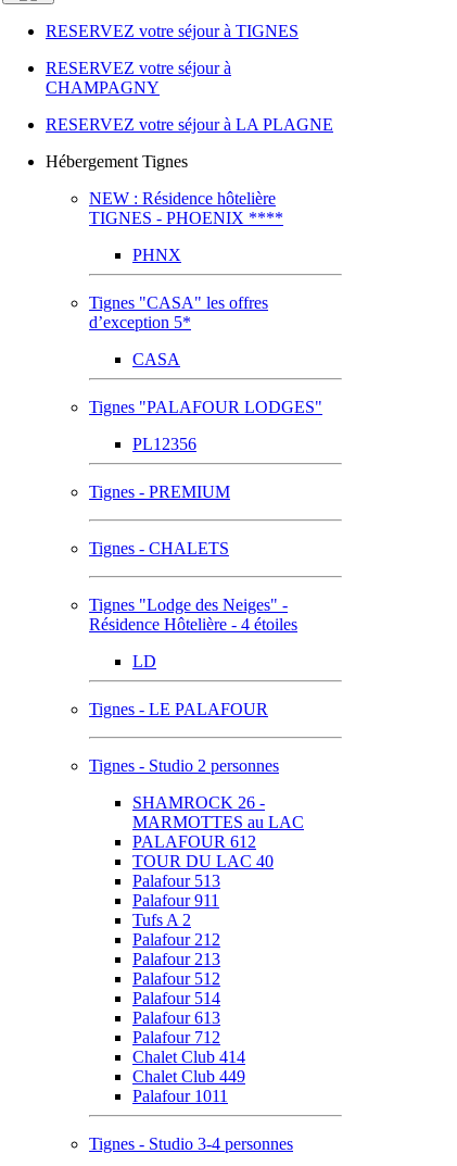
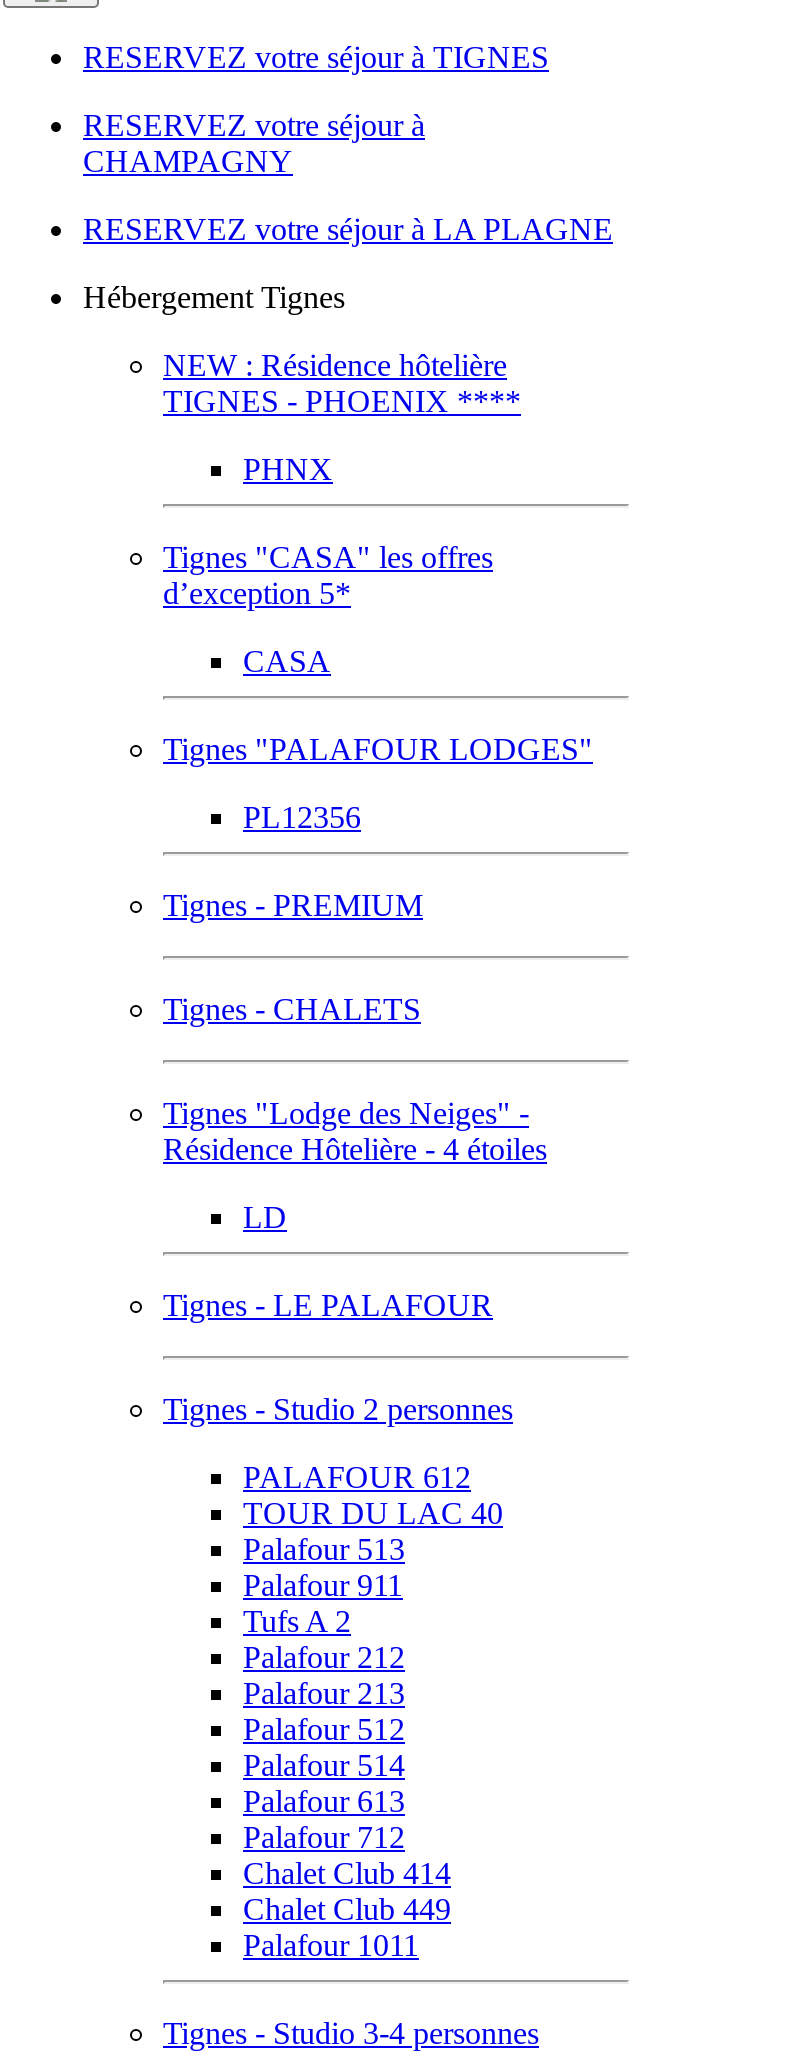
[132,793,304,831] SHAMROCK 26 - | MARMOTTES au LAC -> none

